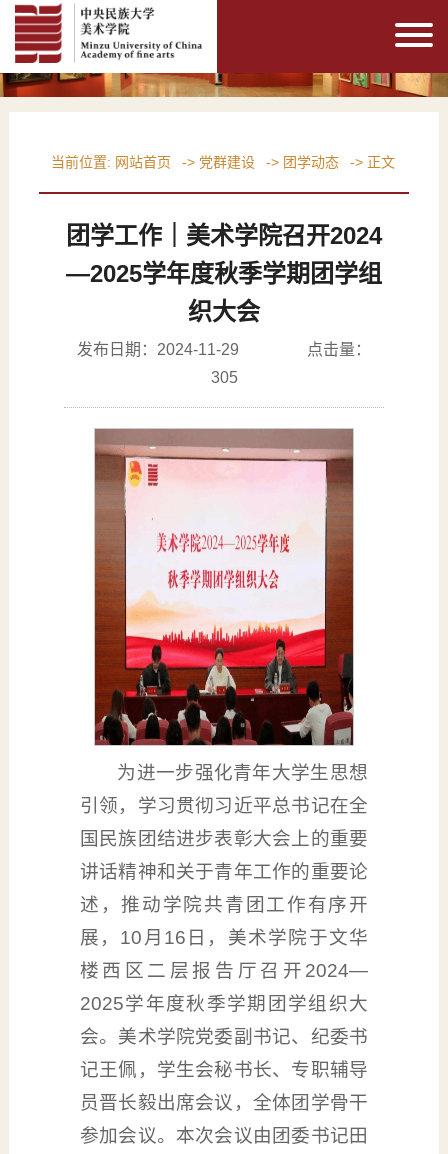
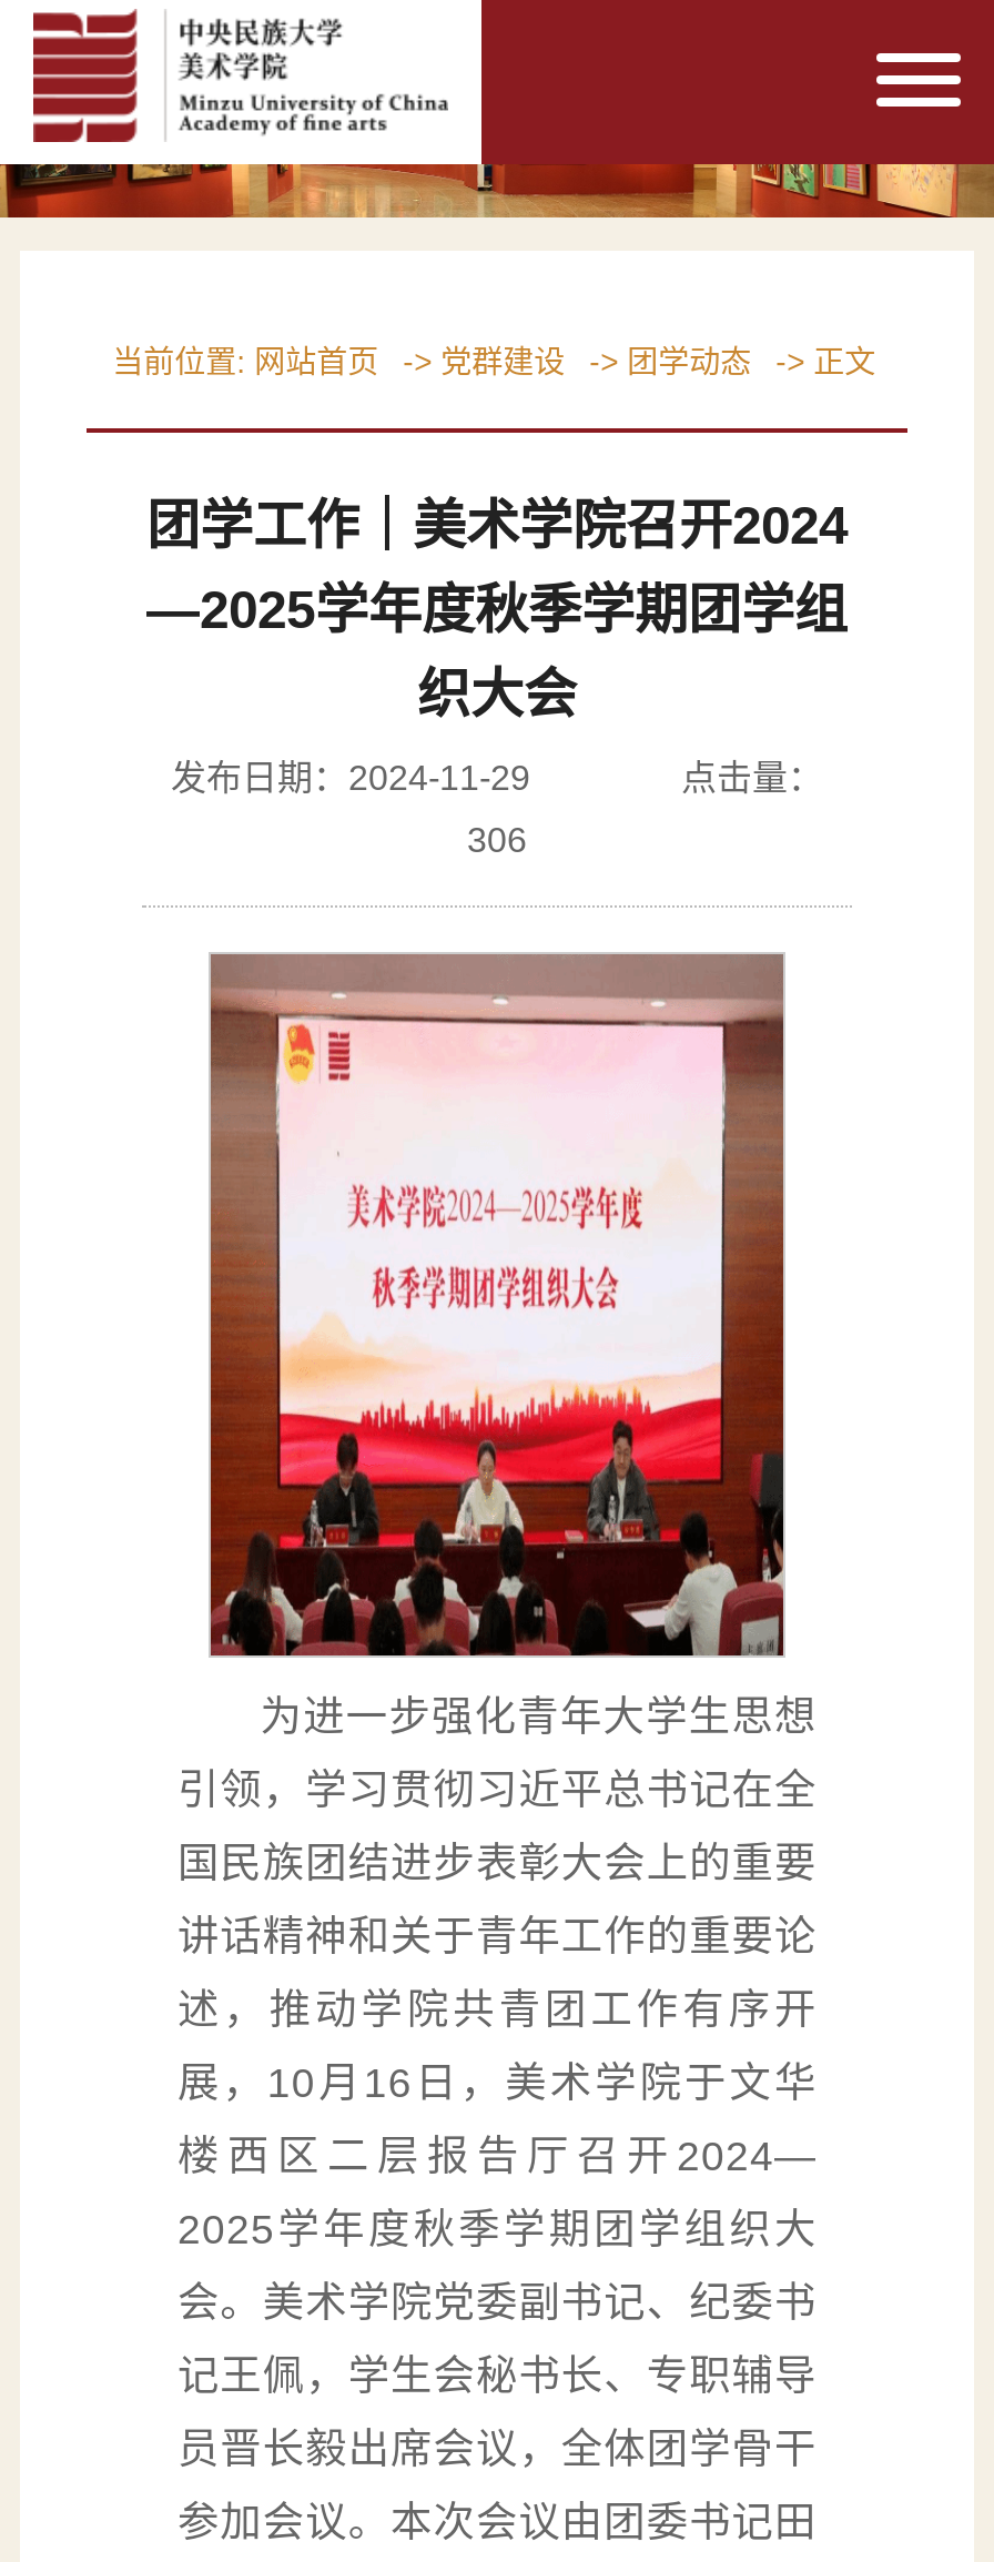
[210,369,237,386] 305 -> [467,821,527,858] 306

